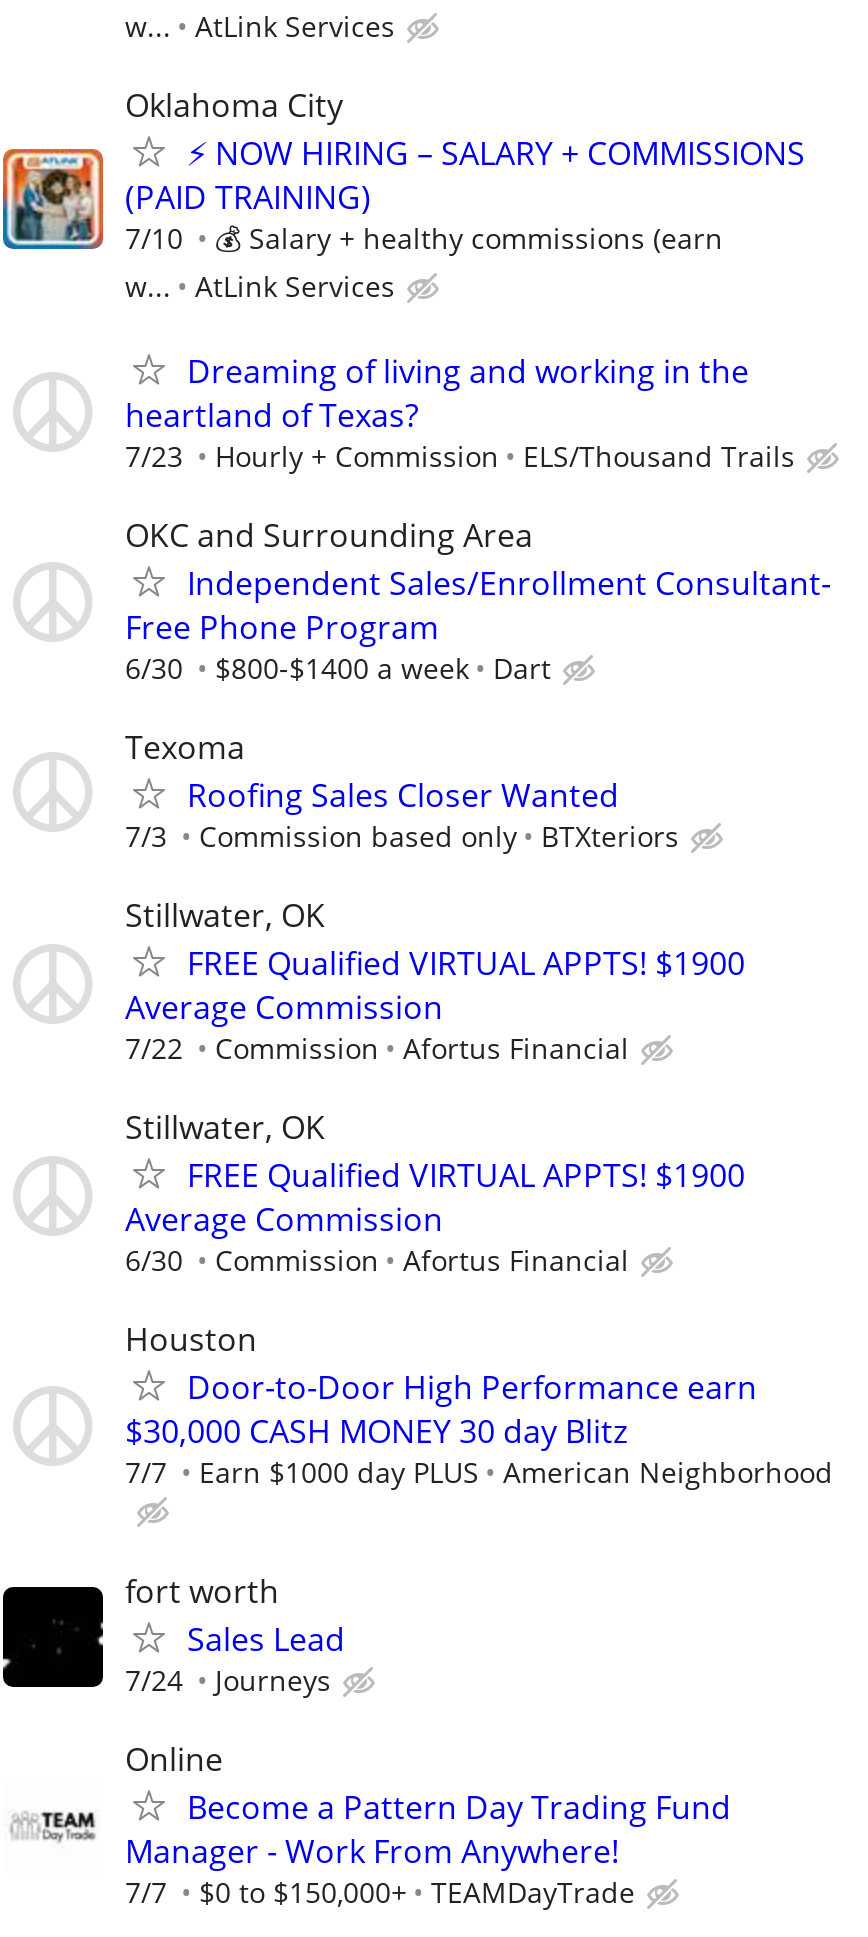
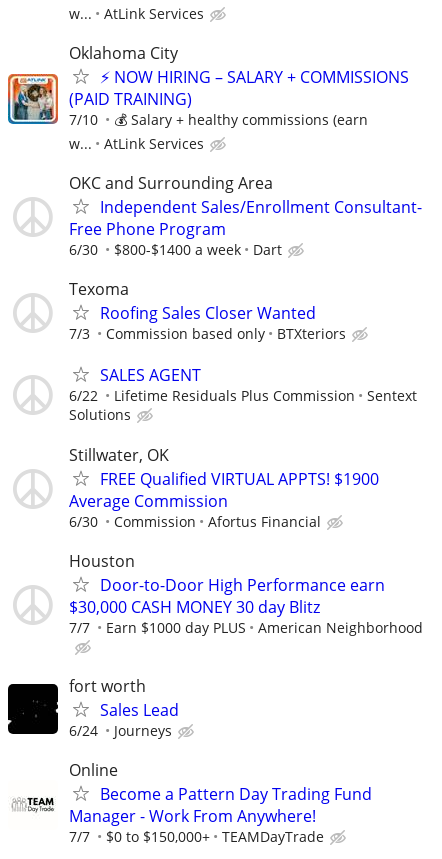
[125,348,795,474] Dreaming of living and working in the | heartland of Texas? | 7/23 | Hourly + Commission | ELS/Thousand Trails -> none
[125,893,745,1067] Stillwater, OK | FREE Qualified VIRTUAL APPTS! $1900 | Average Commission | 7/22 | Commission | Afortus Financial -> [69,364,417,424] SALES AGENT | 6/22 | Lifetime Residuals Plus Commission | Sentext | Solutions
[125,1660,331,1698] 7/24 Journeys -> [69,721,172,740] 6/24 Journeys

